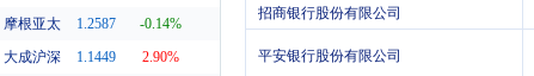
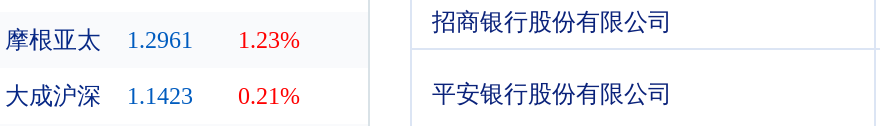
[76,15,115,32] 1.2587 -> [127,26,193,54] 1.2961
[140,15,182,32] -0.14% -> [238,26,300,54] 1.23%
[76,49,115,65] 1.1449 -> [127,82,193,110] 1.1423
[142,49,179,65] 2.90% -> [238,82,300,110] 0.21%

